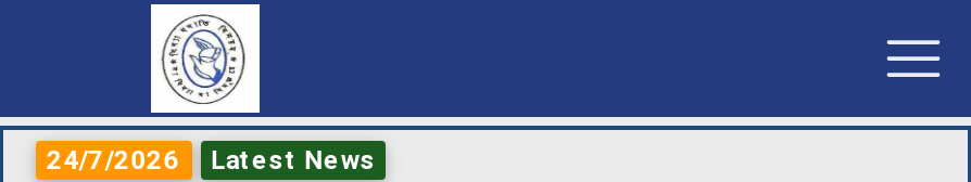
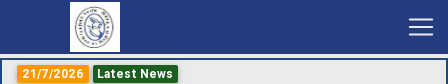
[46,143,376,175] 24/7/2026 Latest News -> [22,66,173,81] 21/7/2026 Latest News

